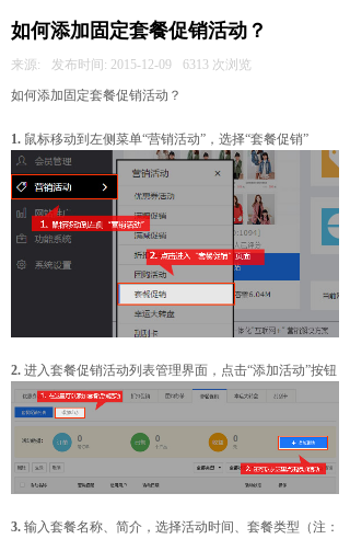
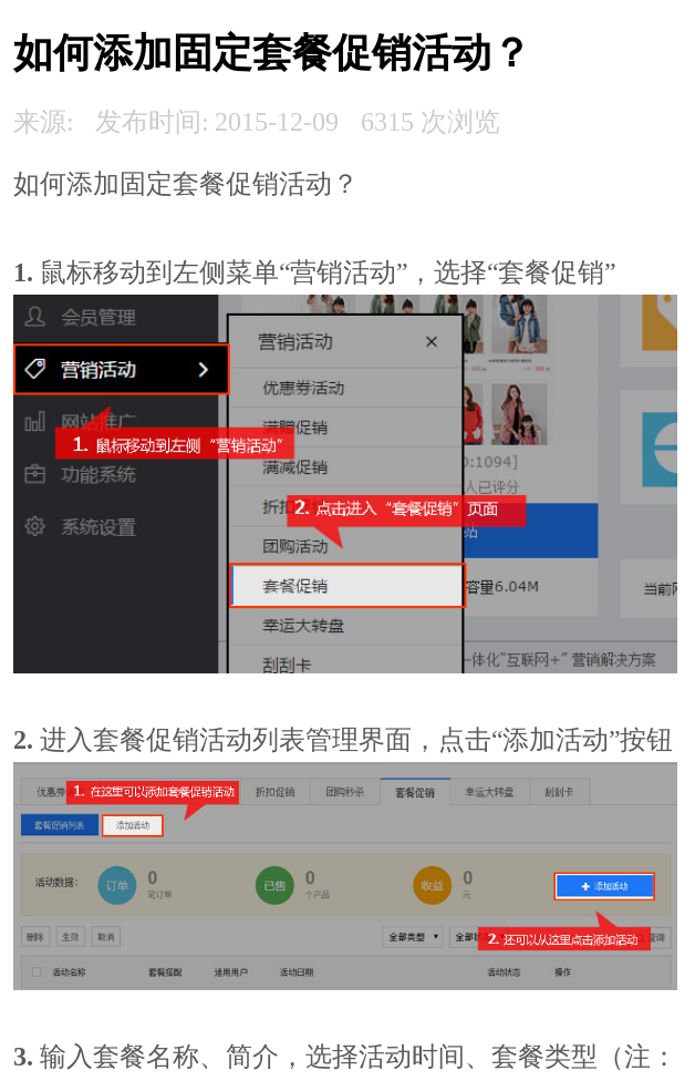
[11,57,252,72] 来源: 发布时间: 2015-12-09 6313次浏览 -> [13,106,500,137] 来源: 发布时间: 2015-12-09 6315次浏览

